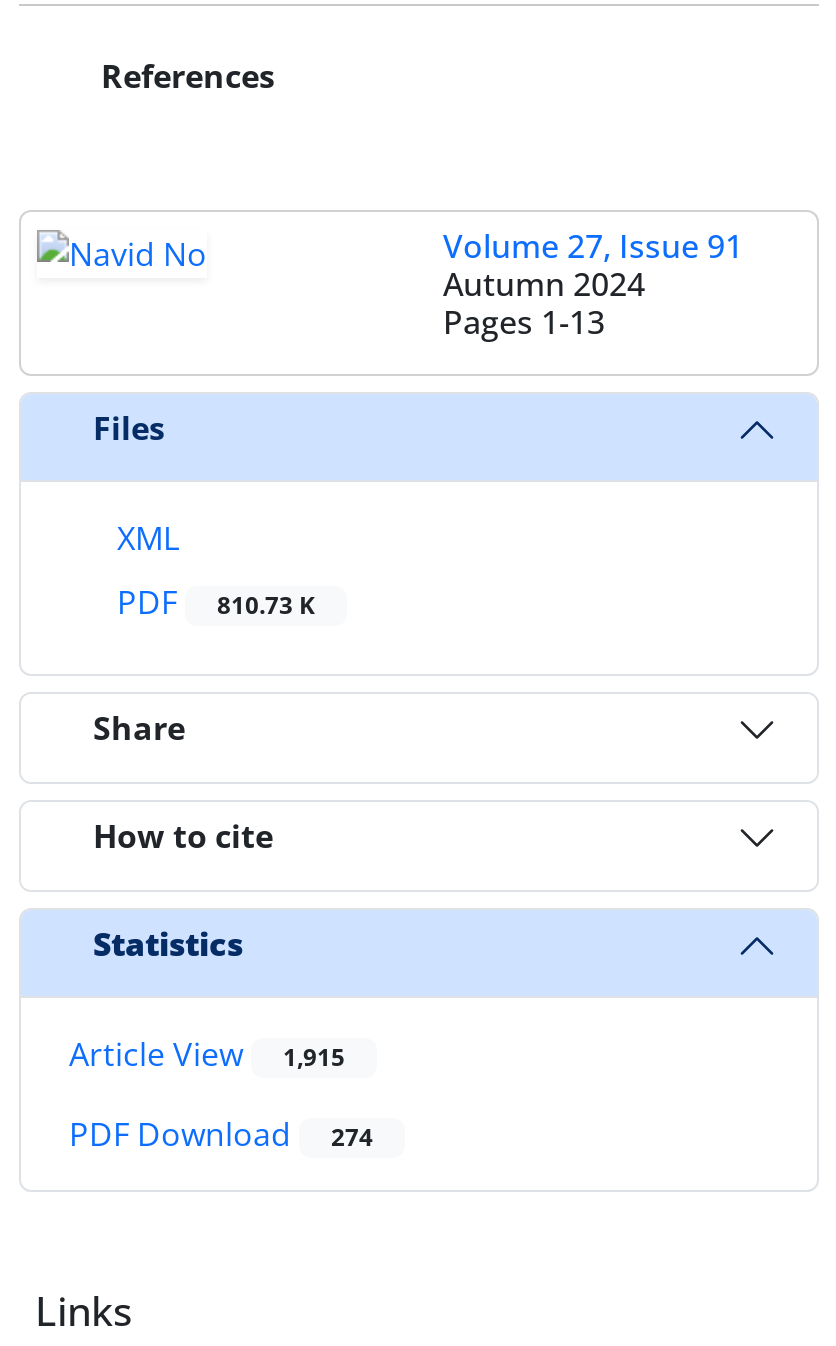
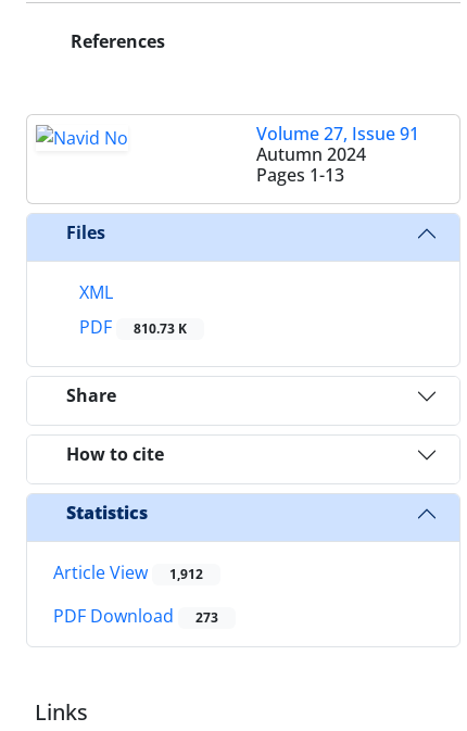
[69,1032,345,1076] Article View 1,915 -> [53,560,203,584] Article View 1,912
[69,1112,373,1156] PDF Download 274 -> [53,604,218,628] PDF Download 273

